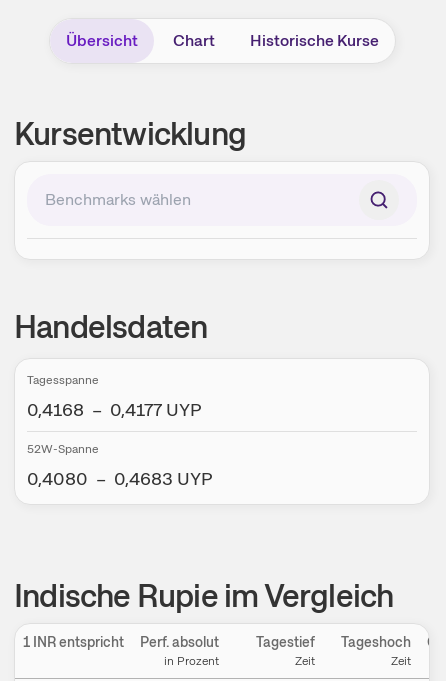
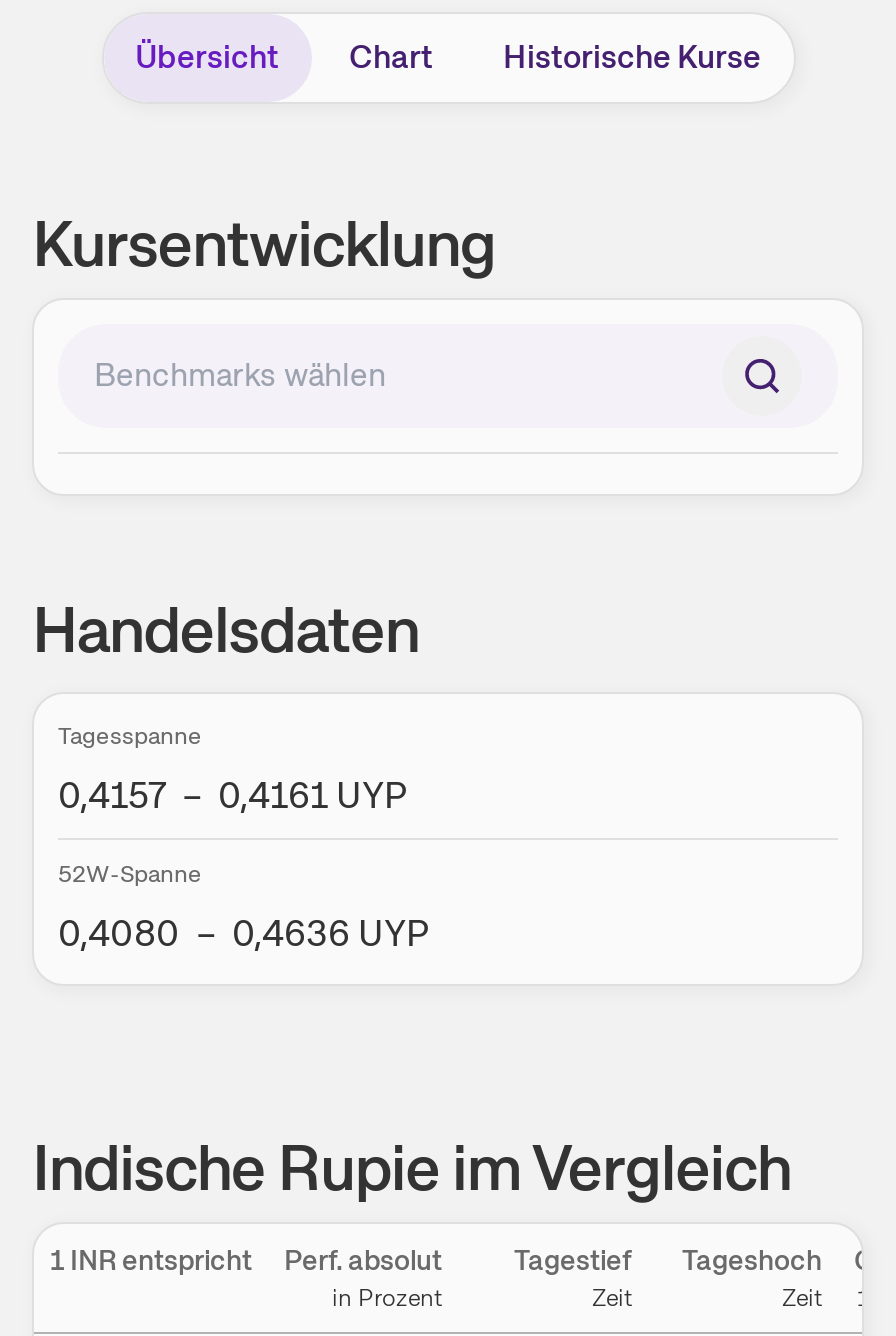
[27,398,202,421] 0,4168 – 0,4177 UYP -> [58,772,408,818] 0,4157 – 0,4161 UYP
[27,467,213,490] 0,4080 – 0,4683 UYP -> [58,910,430,956] 0,4080 – 0,4636 UYP

